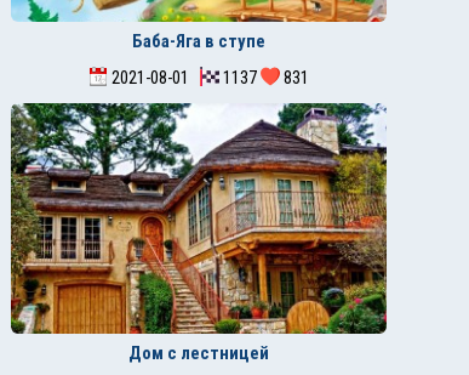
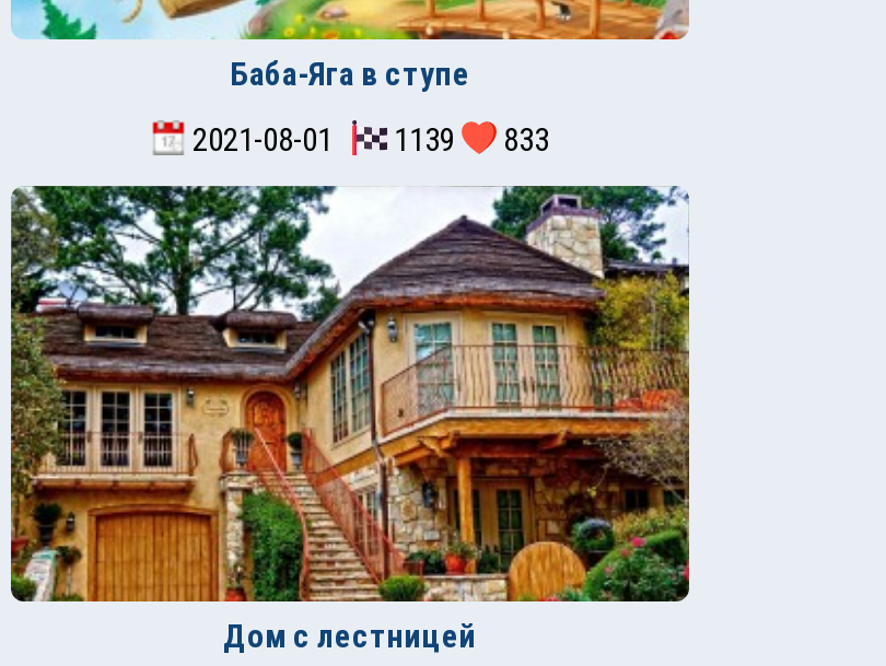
[219,67,261,89] 1137 -> [387,120,462,160] 1139
[280,67,309,89] 831 -> [497,120,549,160] 833

